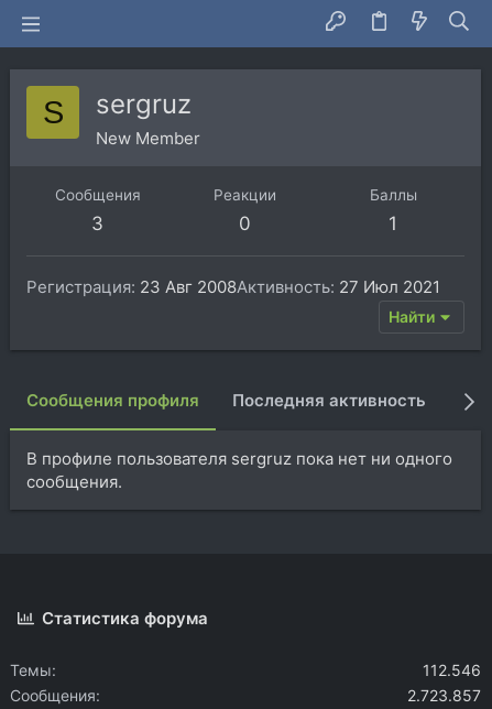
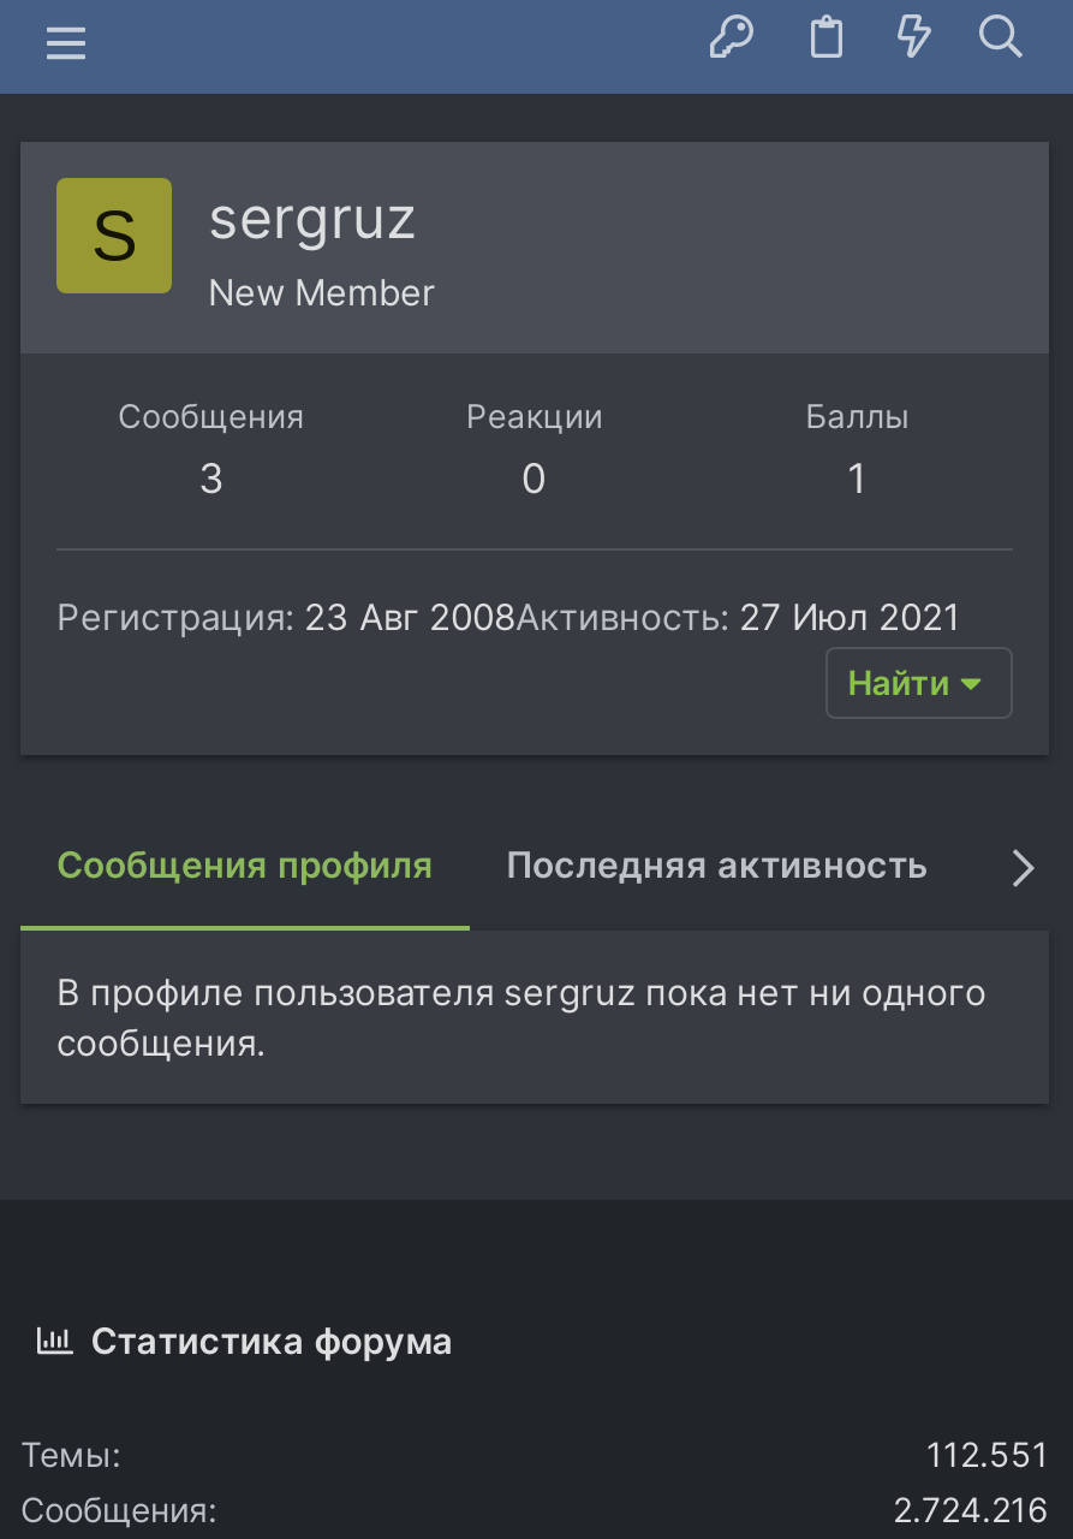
[423,661,481,679] 112.546 -> [926,1433,1049,1474] 112.551
[407,686,481,705] 2.723.857 -> [893,1489,1049,1529] 2.724.216

